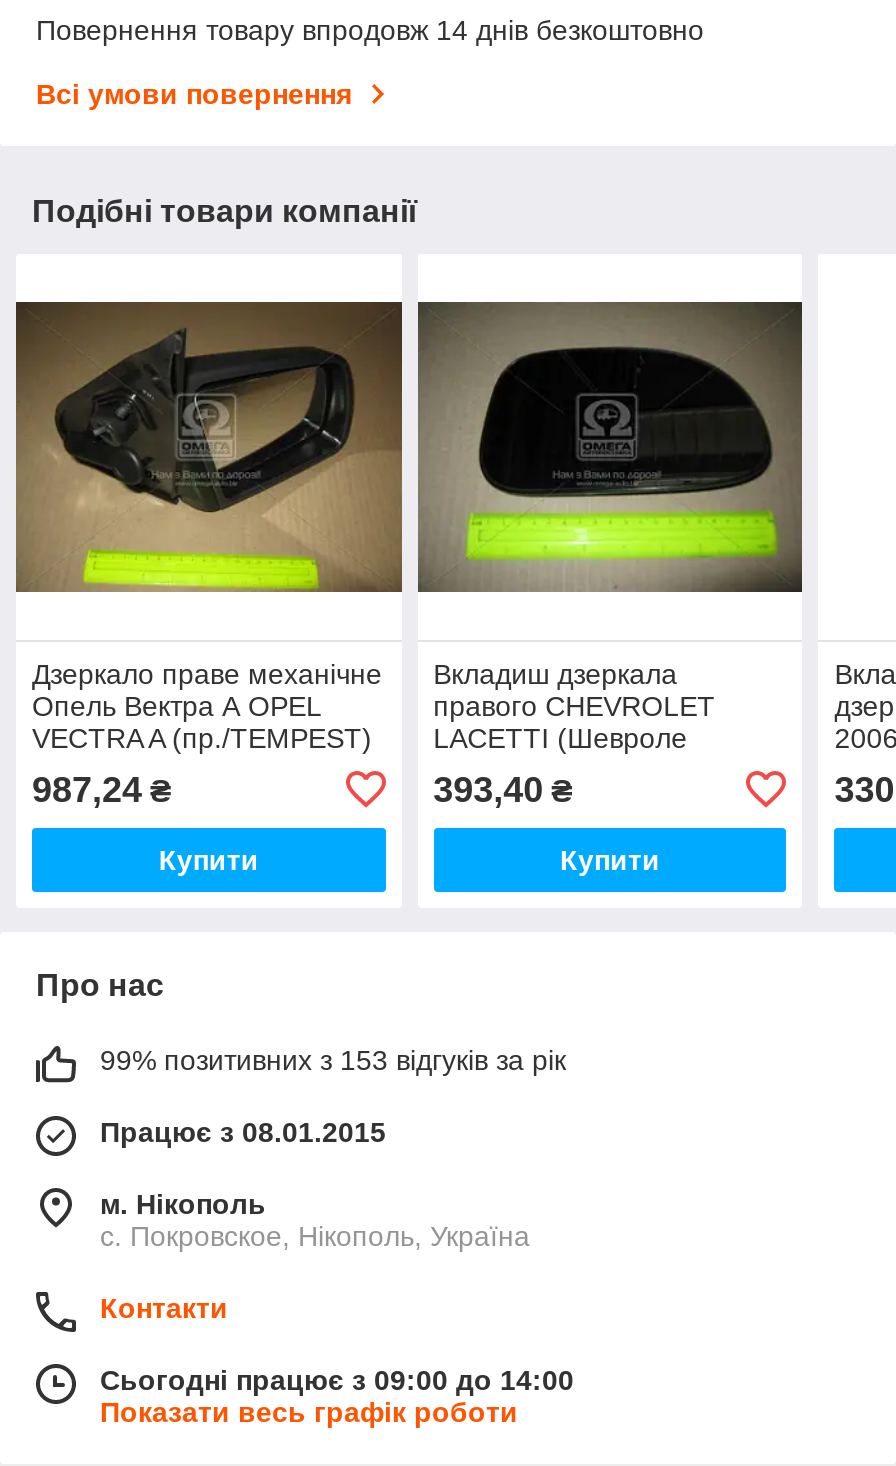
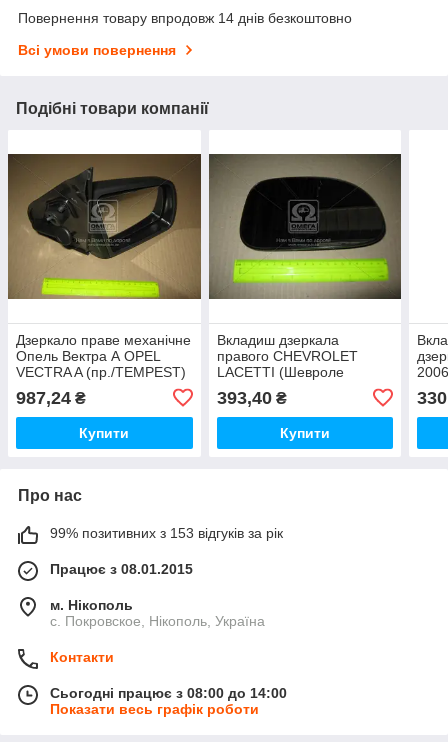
[100,1364,574,1396] Сьогодні працює з 09:00 до 14:00 -> [50,685,287,701] Сьогодні працює з 08:00 до 14:00

